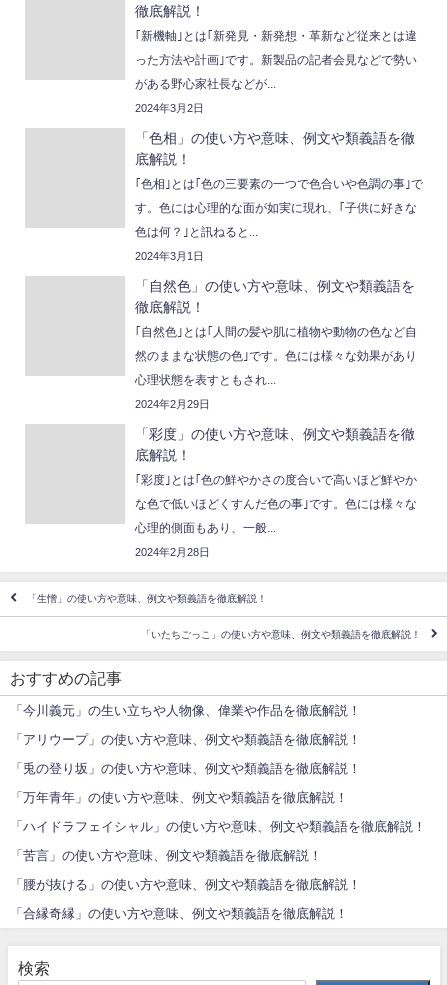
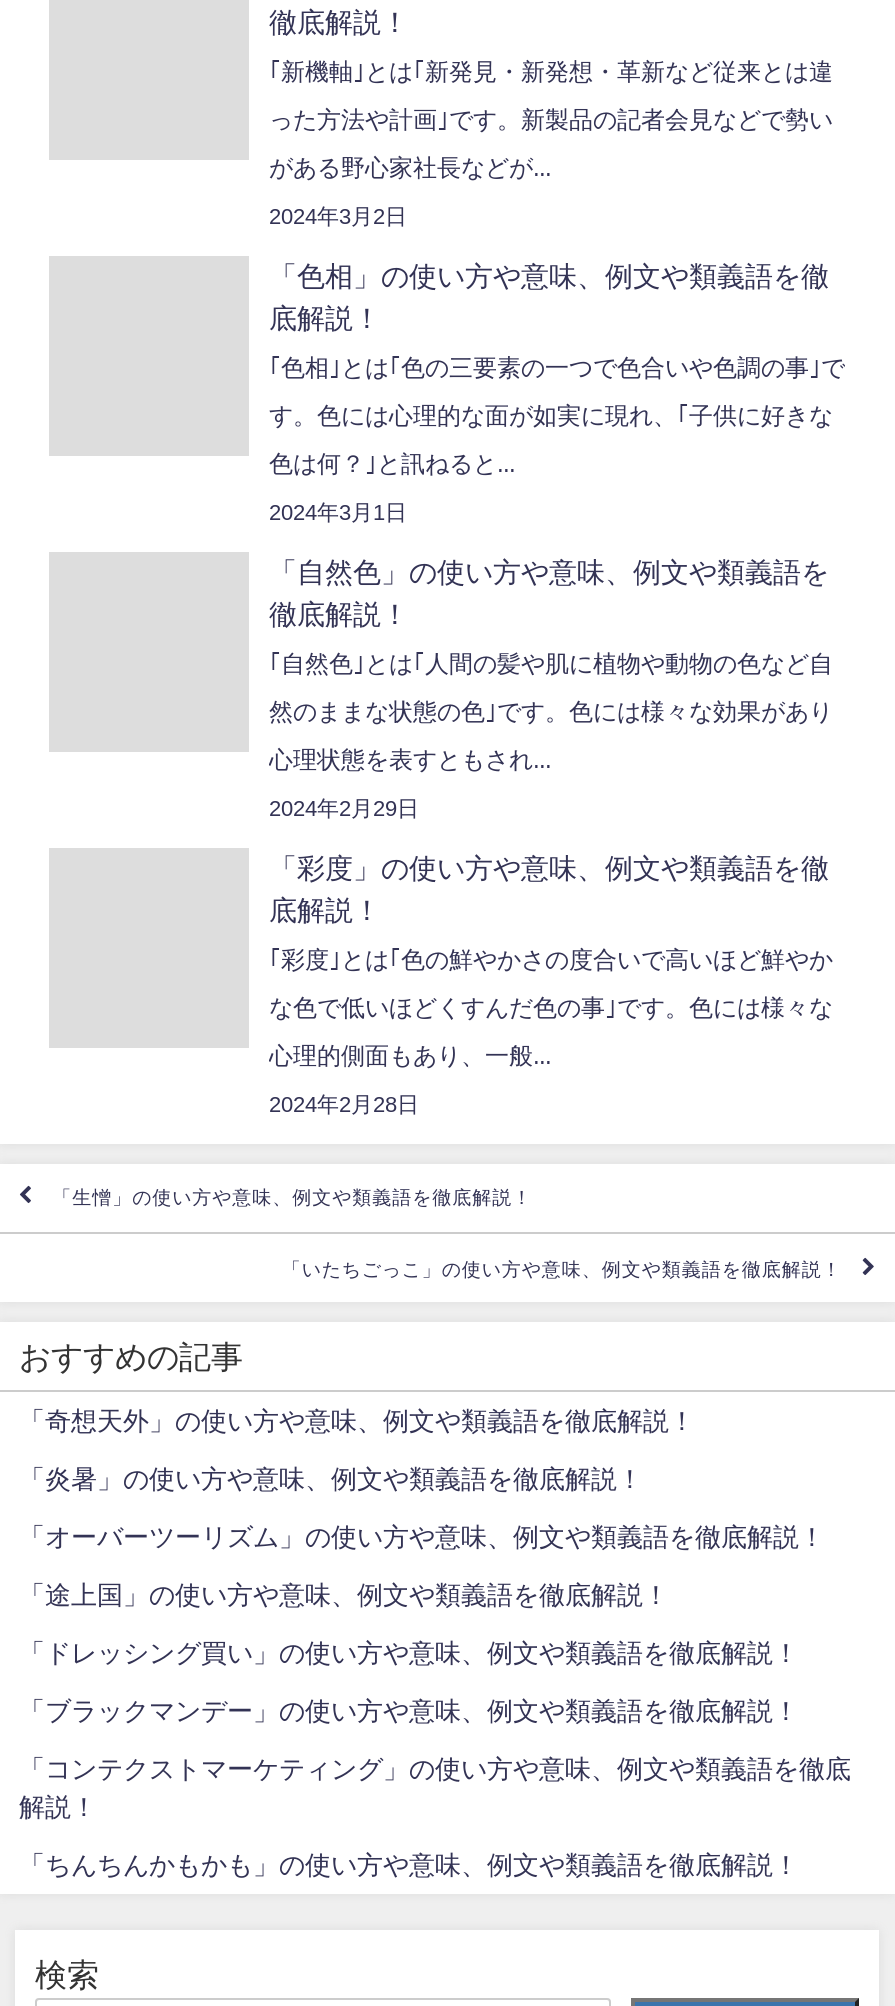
[10,704,426,920] 「今川義元」の生い立ちや人物像、偉業や作品を徹底解説！ | 「アリウープ」の使い方や意味、例文や類義語を徹底解説！ | 「兎の登り坂」の使い方や意味、例文や類義語を徹底解説！ | 「万年青年」の使い方や意味、例文や類義語を徹底解説！ | 「ハイドラフェイシャル」の使い方や意味、例文や類義語を徹底解説！ | 「苦言」の使い方や意味、例文や類義語を徹底解説！ | 「腰が抜ける」の使い方や意味、例文や類義語を徹底解説！ | 「合縁奇縁」の使い方や意味、例文や類義語を徹底解説！ -> [19,1409,851,1879] 「奇想天外」の使い方や意味、例文や類義語を徹底解説！ | 「炎暑」の使い方や意味、例文や類義語を徹底解説！ | 「オーバーツーリズム」の使い方や意味、例文や類義語を徹底解説！ | 「途上国」の使い方や意味、例文や類義語を徹底解説！ | 「ドレッシング買い」の使い方や意味、例文や類義語を徹底解説！ | 「ブラックマンデー」の使い方や意味、例文や類義語を徹底解説！ | 「コンテクストマーケティング」の使い方や意味、例文や類義語を徹底 | 解説！ | 「ちんちんかもかも」の使い方や意味、例文や類義語を徹底解説！

